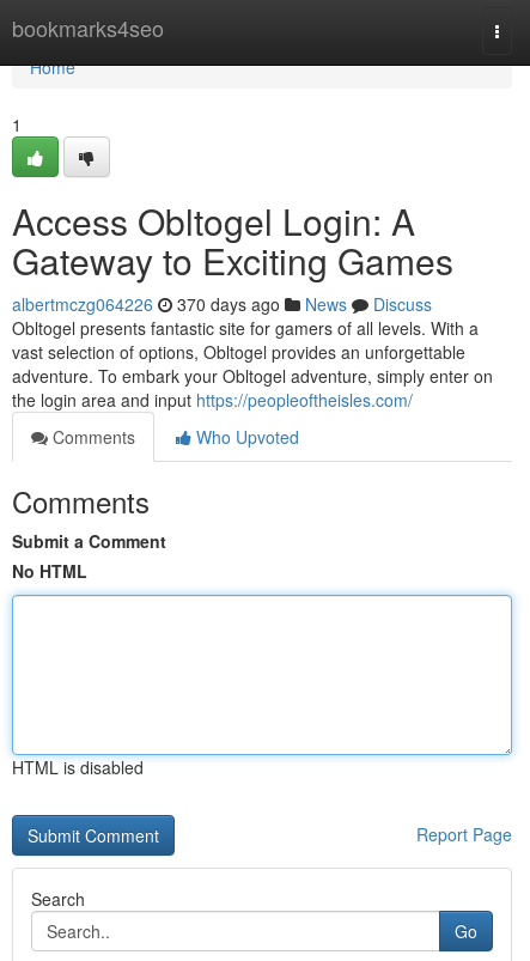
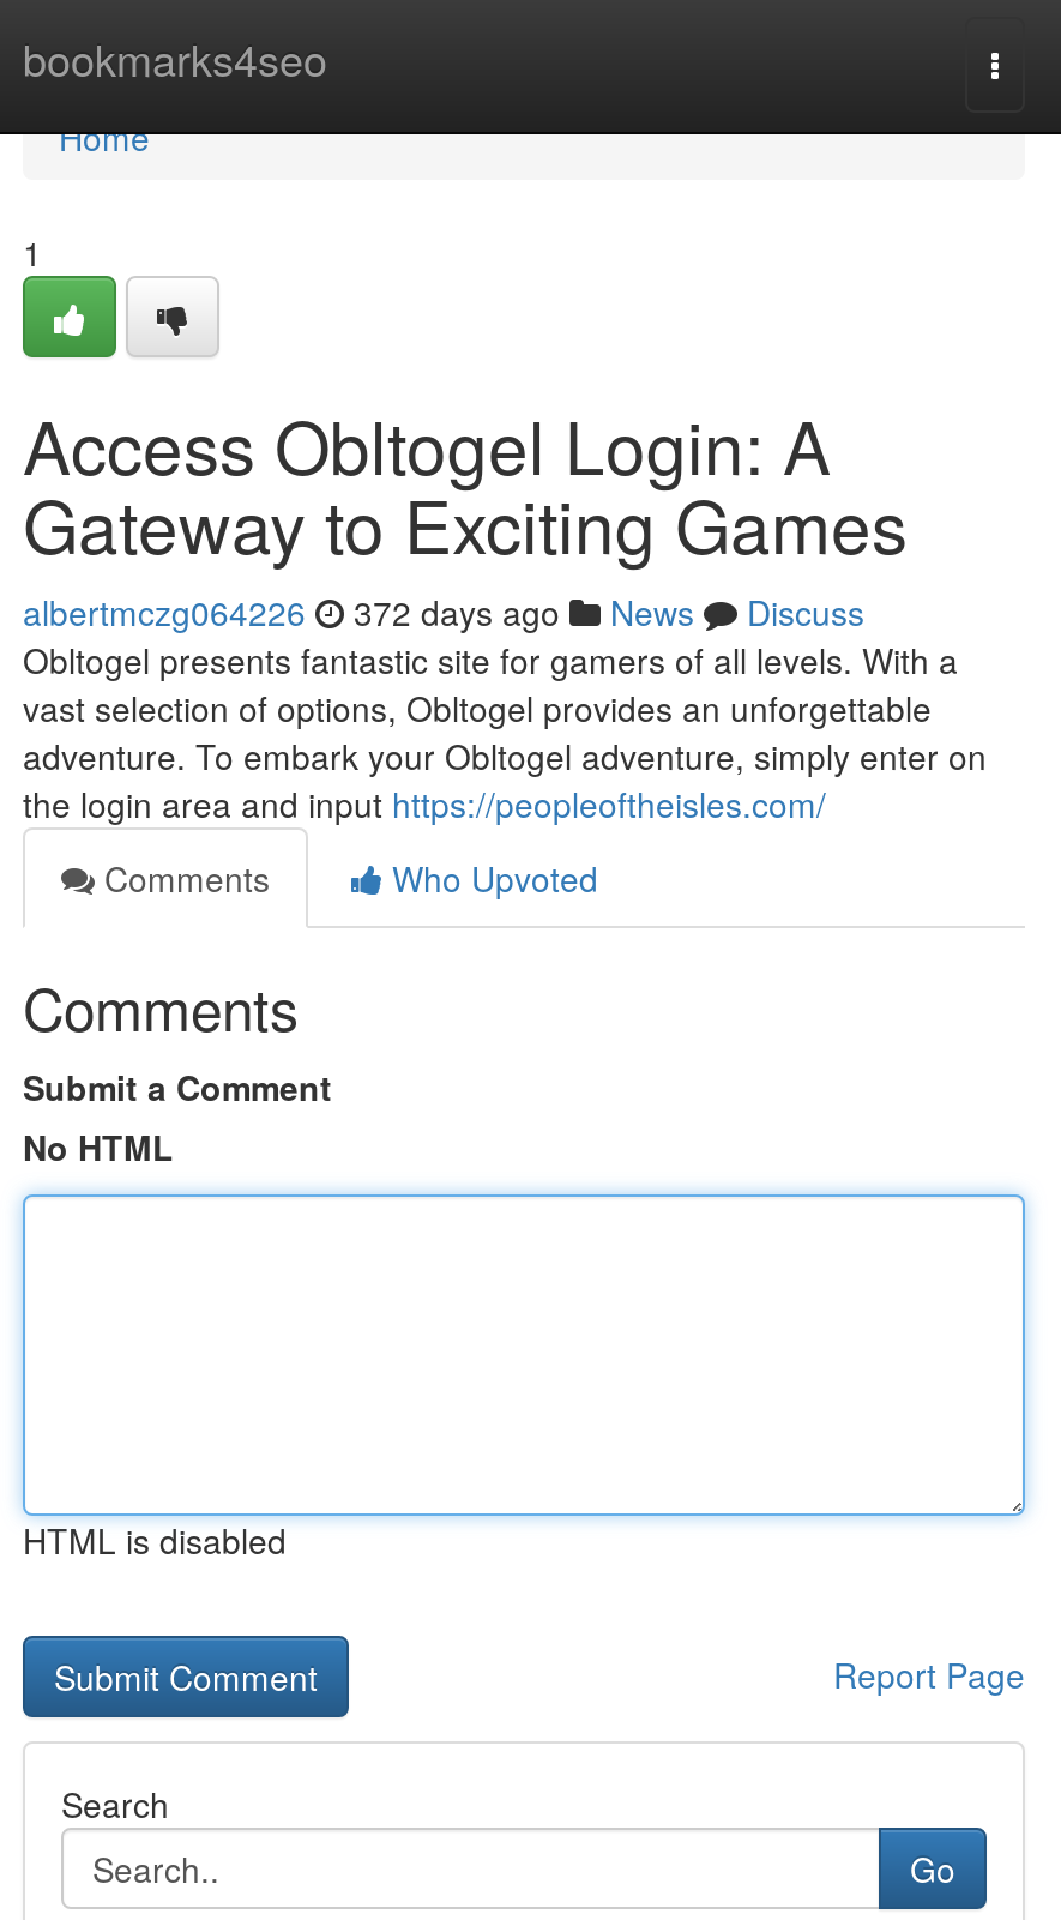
[12,292,432,316] albertmczg064226 370 days ago News Discuss -> [23,588,864,636] albertmczg064226 372 days ago News Discuss

